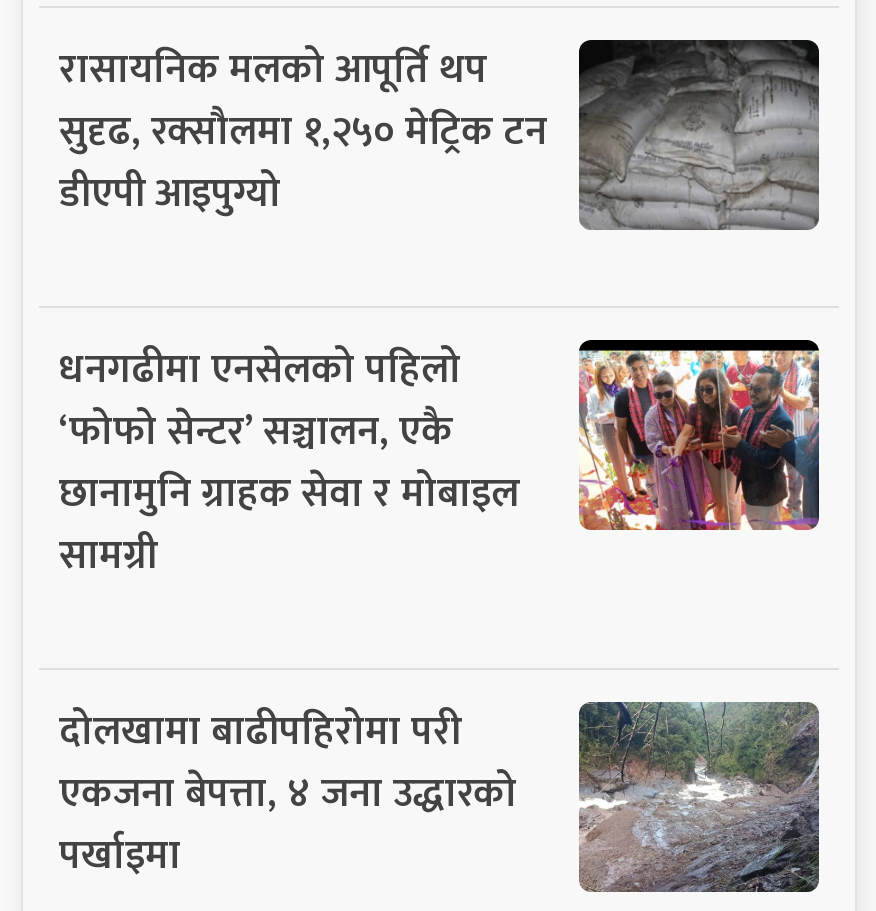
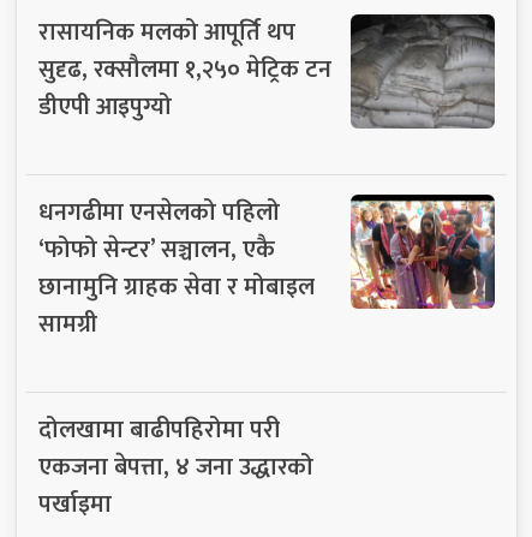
[577,700,821,894] [image] -> none

